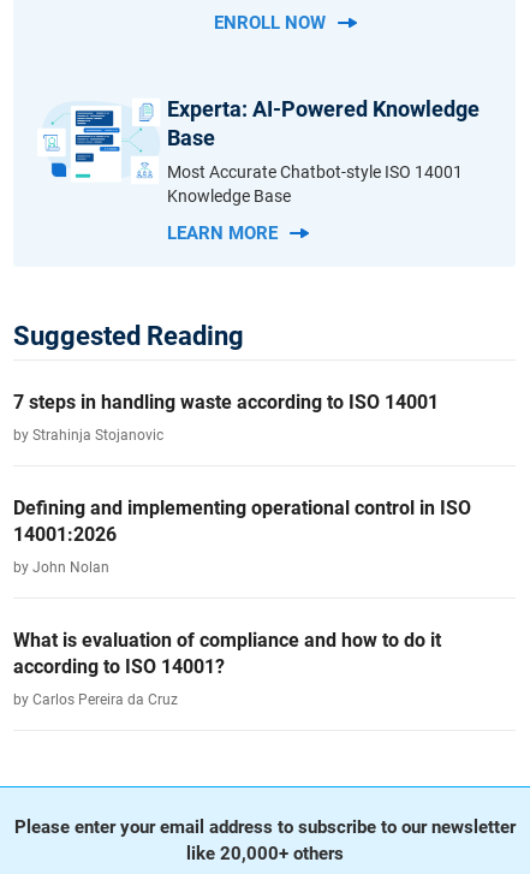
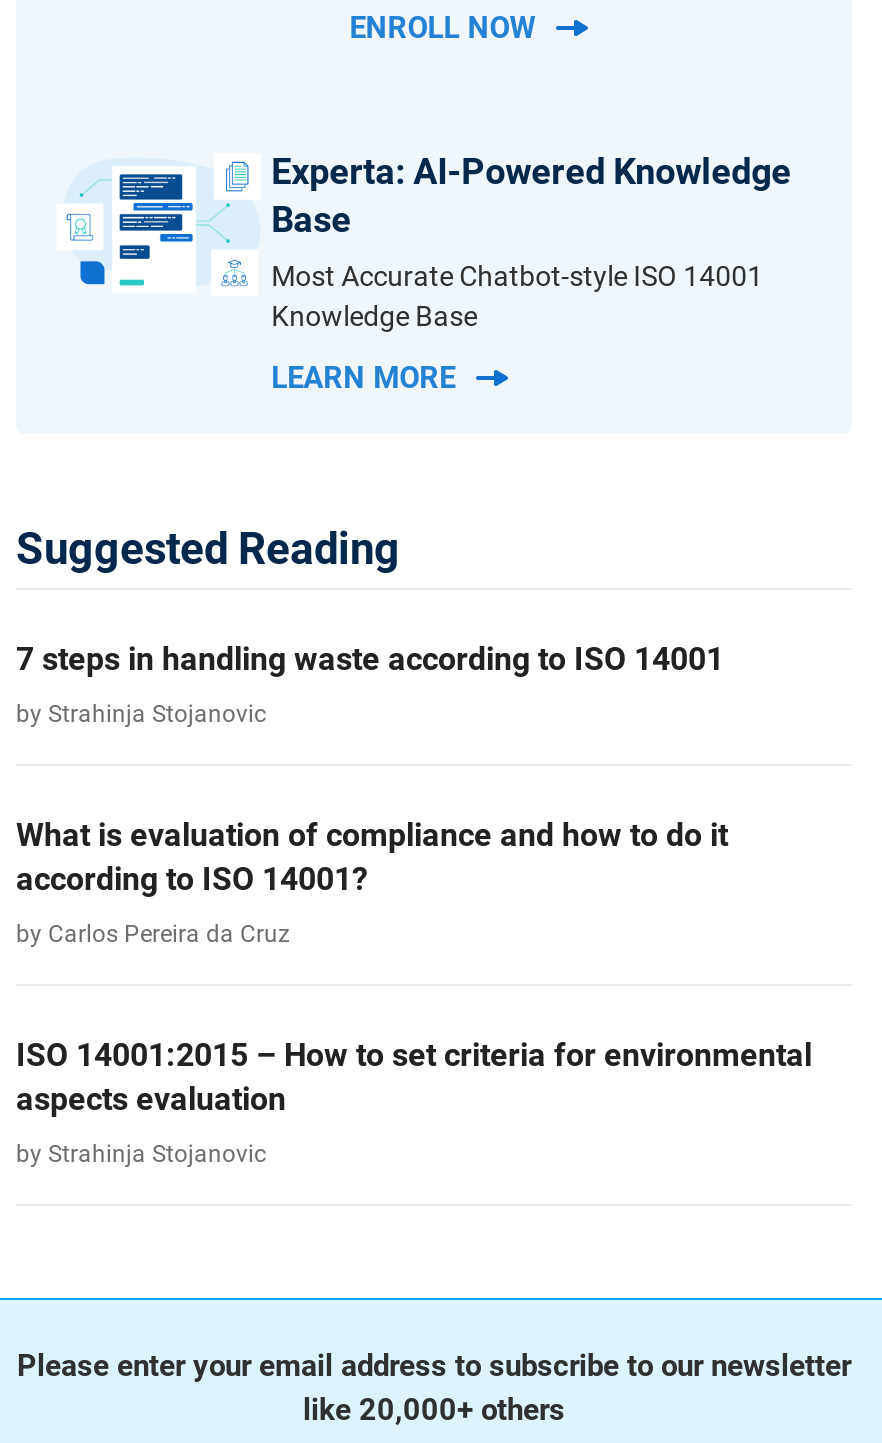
[13,496,471,575] Defining and implementing operational control in ISO | 14001:2026 | by John Nolan -> none
moved [13,628,441,708] -> [16,815,728,947]: What is evaluation of compliance and how to do it | according to ISO 14001? | by Carlos Pereira da Cruz
none -> [16,1035,812,1167] ISO 14001:2015 – How to set criteria for environmental | aspects evaluation | by Strahinja Stojanovic

